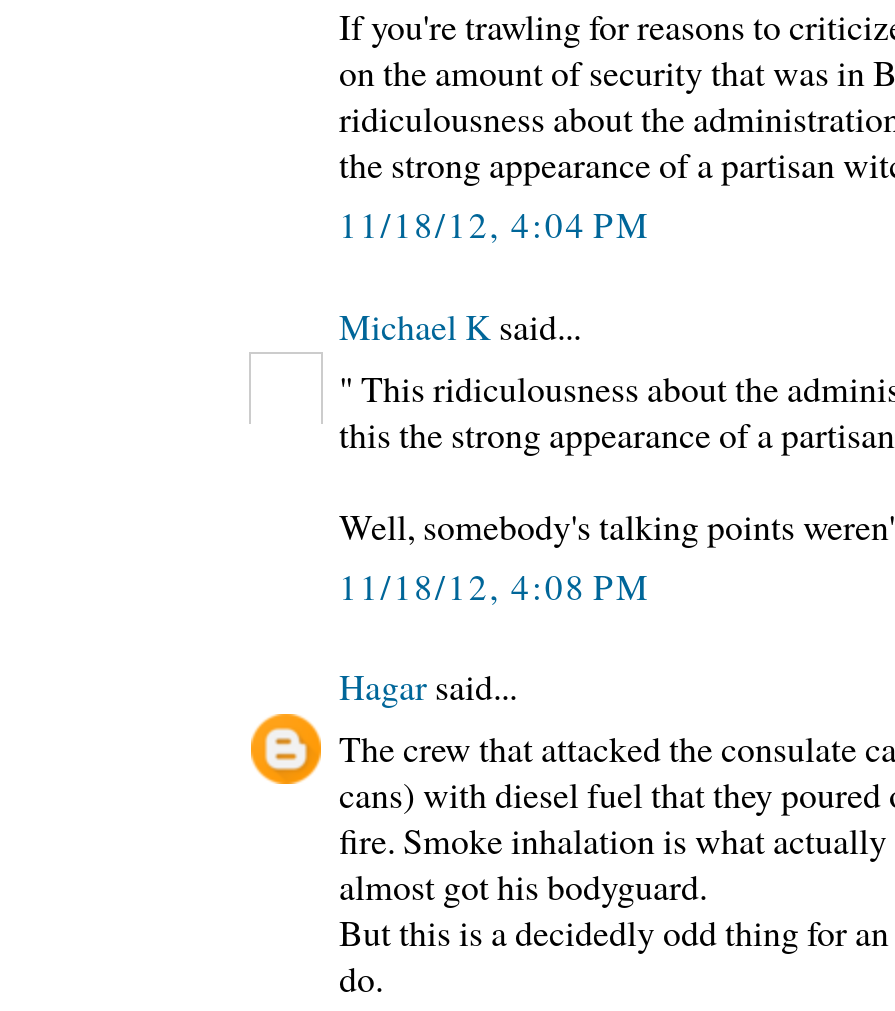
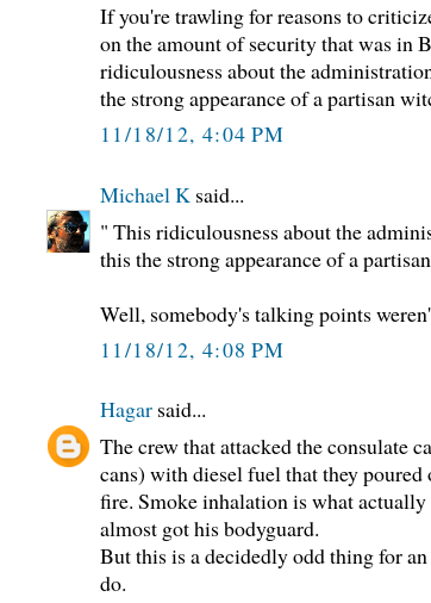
none -> [46,210,90,254] [image]

